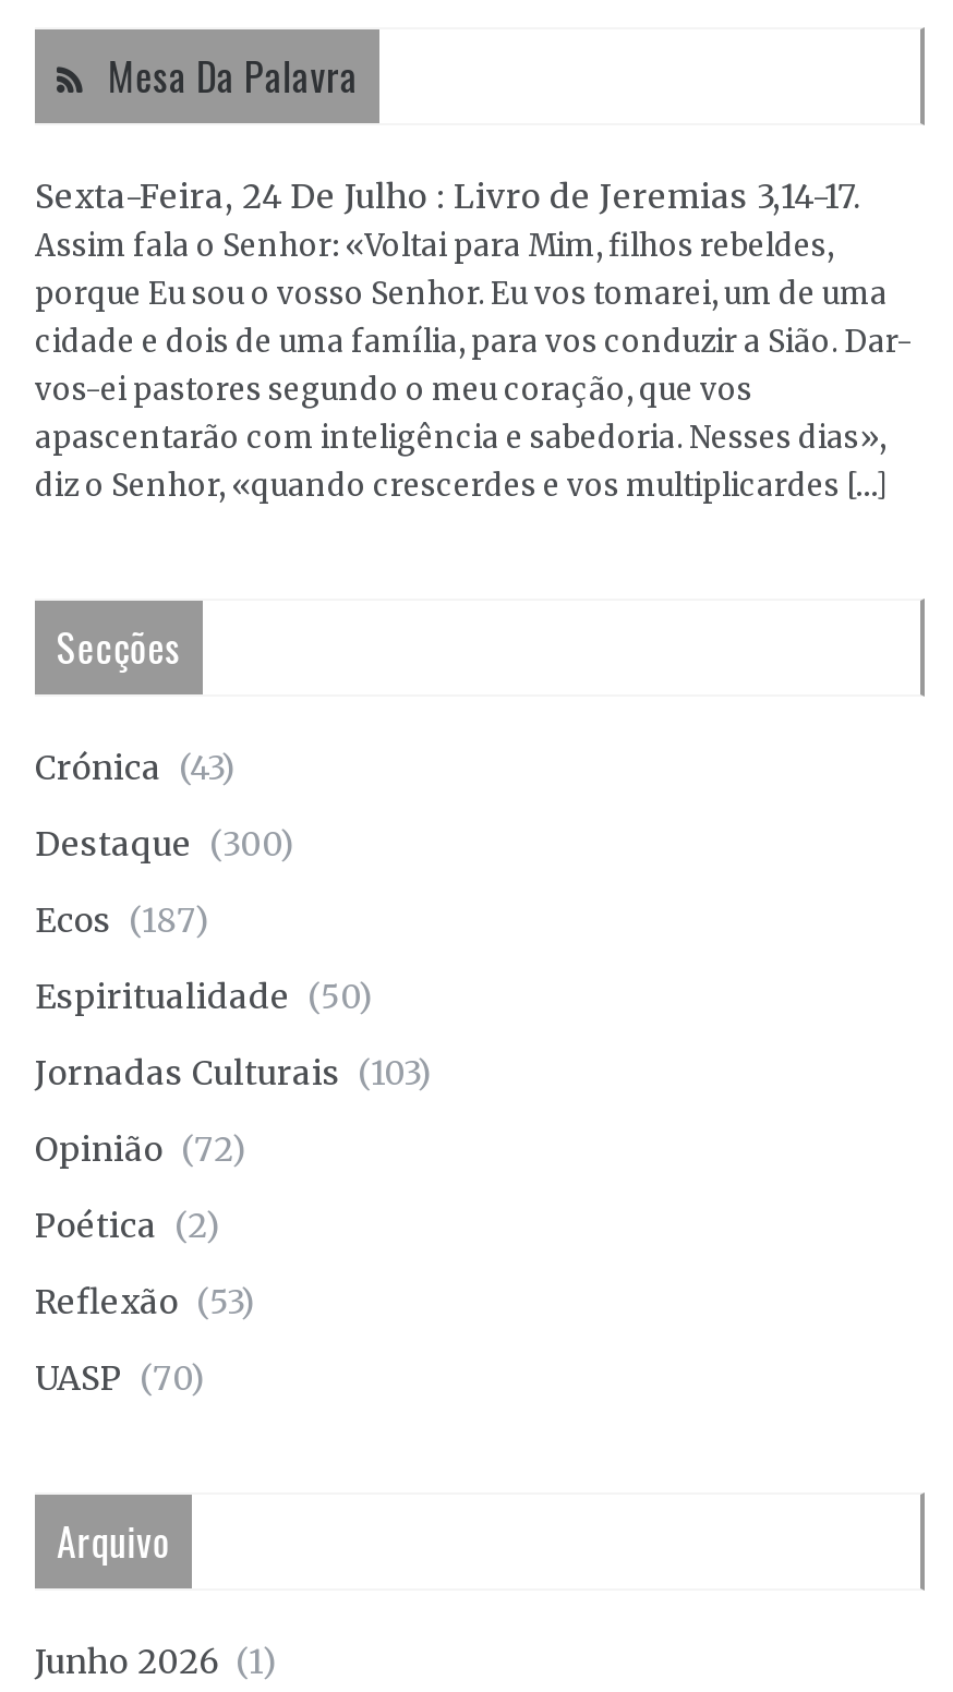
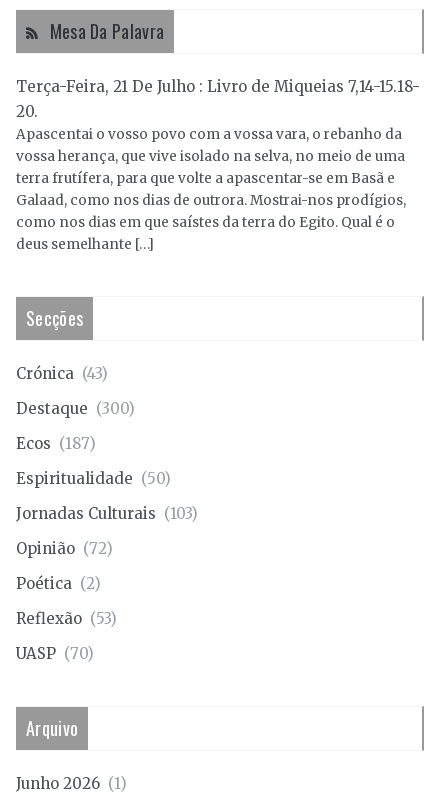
[35,176,912,505] Sexta-Feira, 24 De Julho : Livro de Jeremias 3,14-17. | Assim fala o Senhor: «Voltai para Mim, filhos rebeldes, | porque Eu sou o vosso Senhor. Eu vos tomarei, um de uma | cidade e dois de uma família, para vos conduzir a Sião. Dar- | vos-ei pastores segundo o meu coração, que vos | apascentarão com inteligência e sabedoria. Nesses dias», | diz o Senhor, «quando crescerdes e vos multiplicardes […] -> [16,77,420,253] Terça-Feira, 21 De Julho : Livro de Miqueias 7,14-15.18- | 20. | Apascentai o vosso povo com a vossa vara, o rebanho da | vossa herança, que vive isolado na selva, no meio de uma | terra frutífera, para que volte a apascentar-se em Basã e | Galaad, como nos dias de outrora. Mostrai-nos prodígios, | como nos dias em que saístes da terra do Egito. Qual é o | deus semelhante […]

